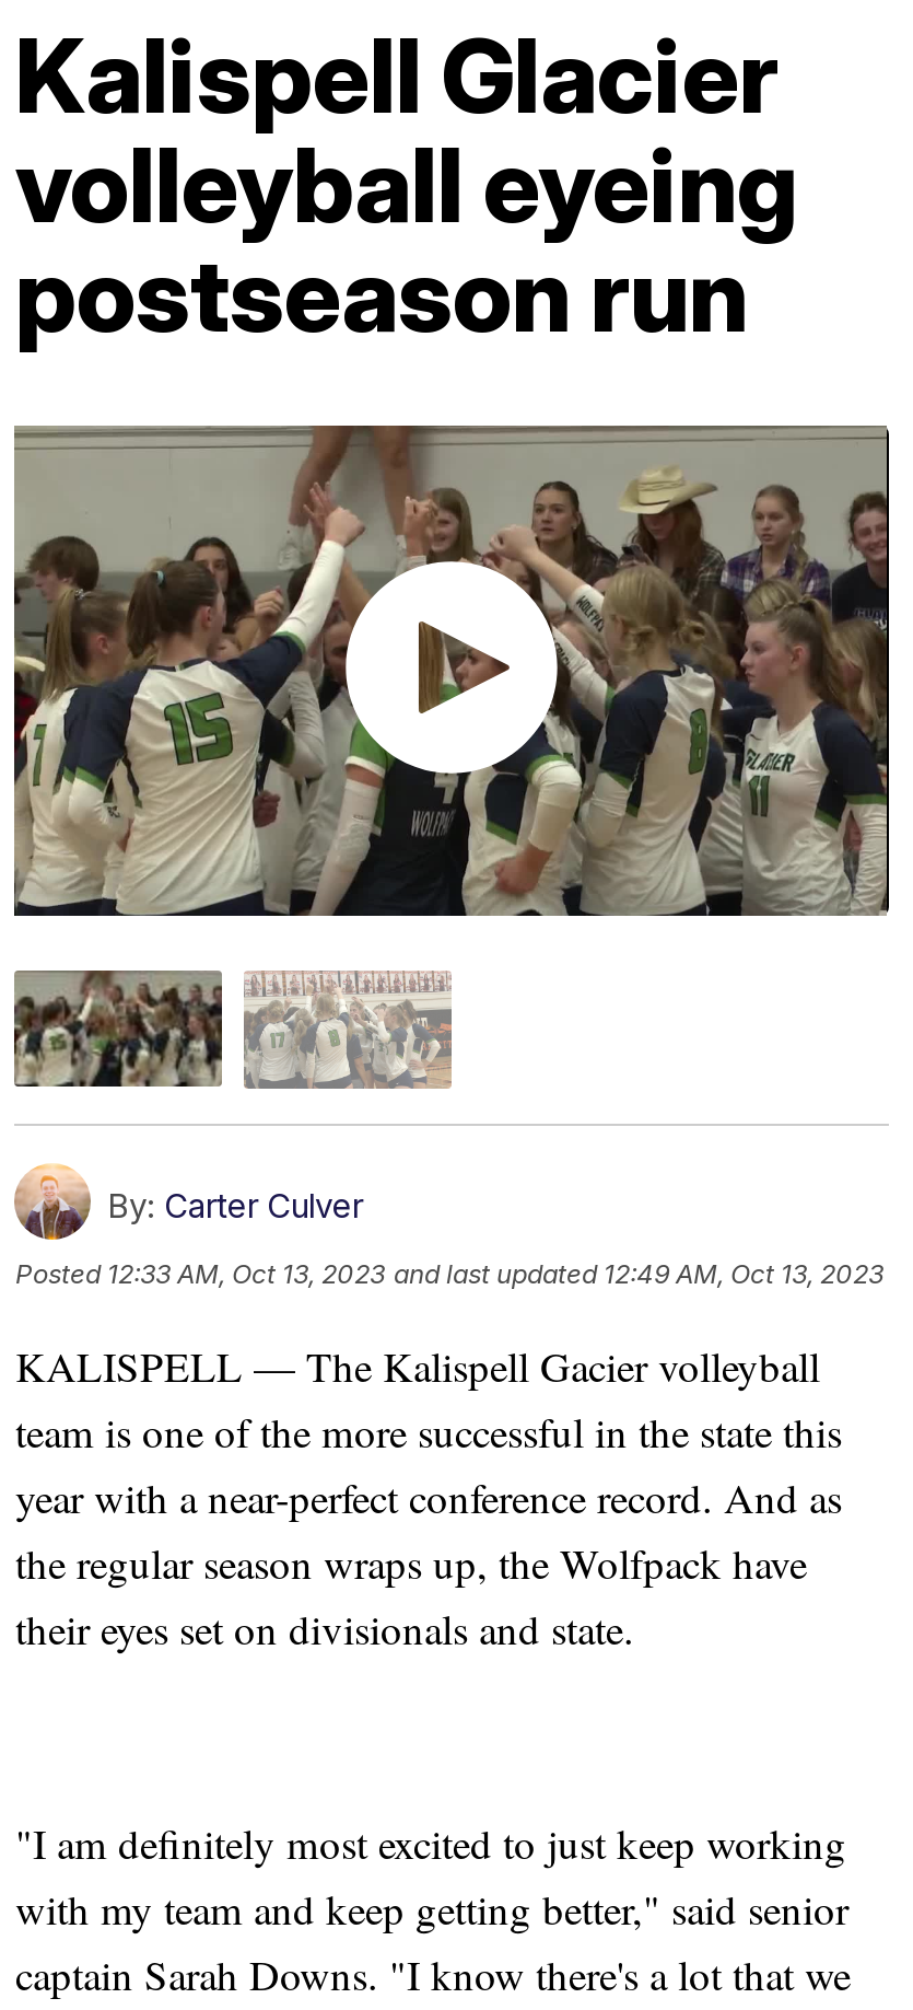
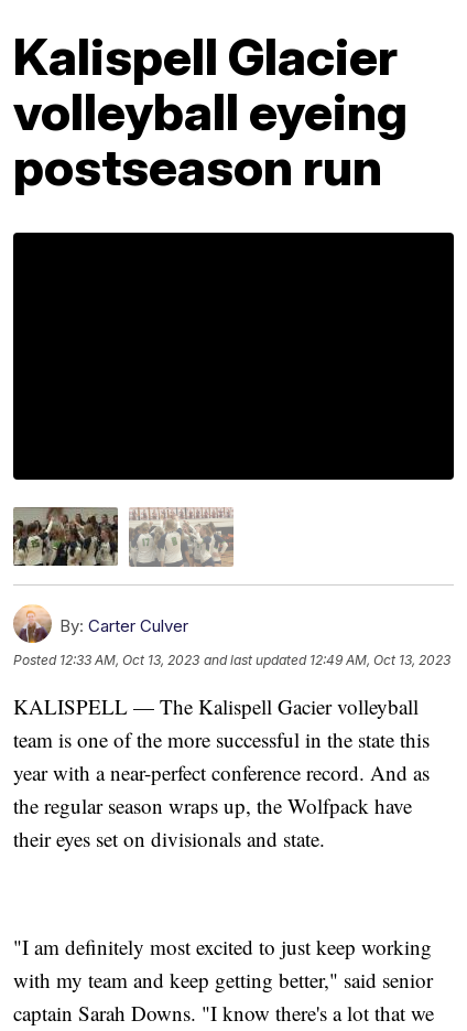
[12,423,889,918] [image] -> none

